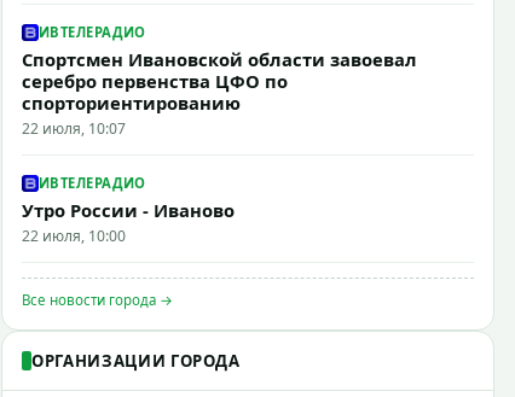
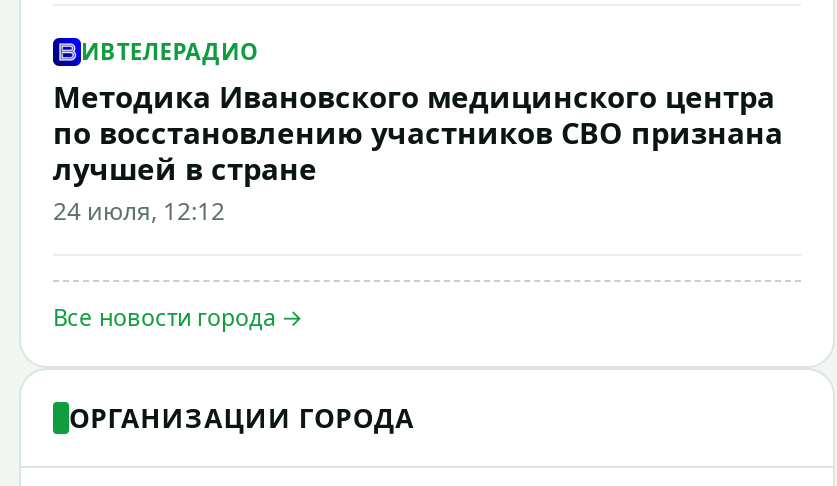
[22,47,417,246] Спортсмен Ивановской области завоевал | серебро первенства ЦФО по | спорториентированию | 22 июля, 10:07 | ИВТЕЛЕРАДИО | Утро России - Иваново | 22 июля, 10:00 -> [53,75,783,227] Методика Ивановского медицинского центра | по восстановлению участников СВО признана | лучшей в стране | 24 июля, 12:12

